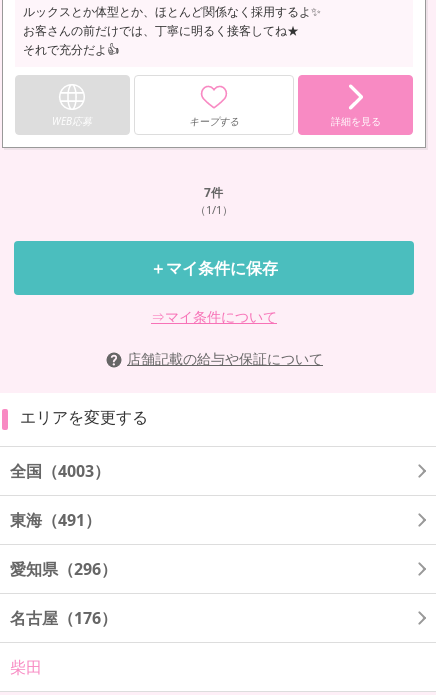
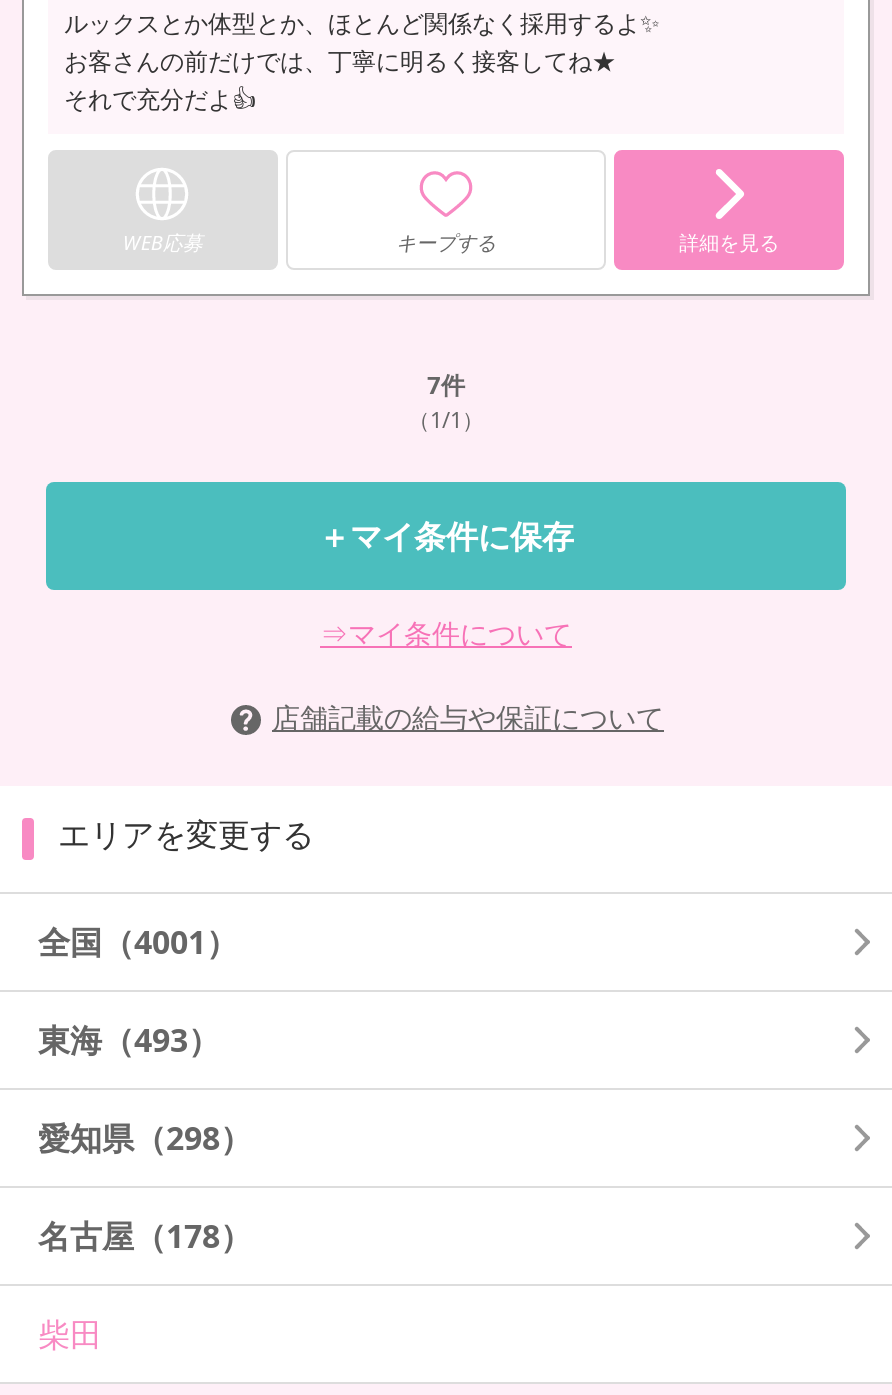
[10,460,110,482] 全国（4003） -> [38,921,238,965] 全国（4001）
[10,509,101,531] 東海（491） -> [38,1019,220,1063] 東海（493）
[10,558,117,580] 愛知県（296） -> [38,1117,252,1161] 愛知県（298）
[10,607,117,629] 名古屋（176） -> [38,1215,252,1259] 名古屋（178）

